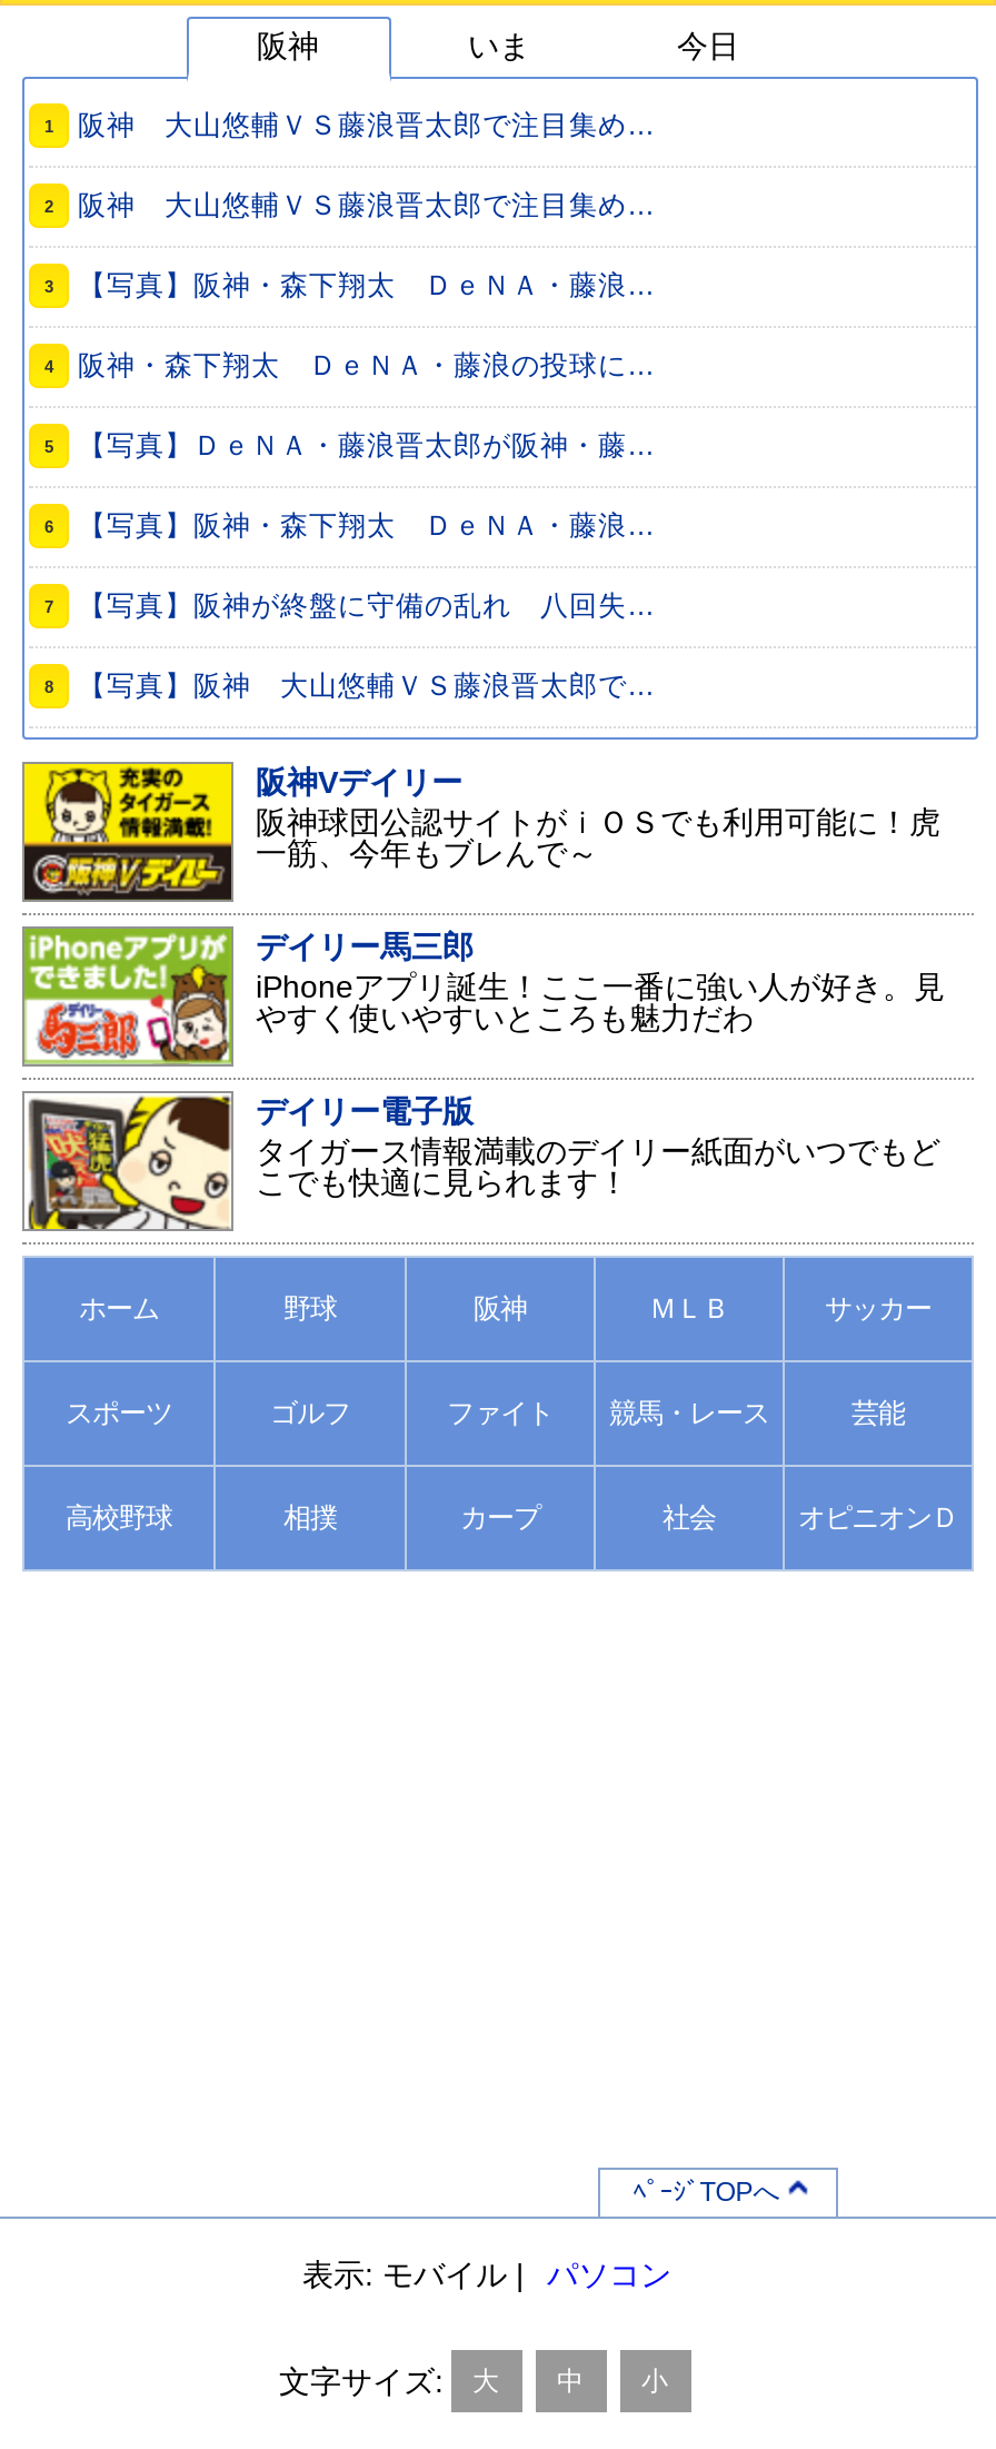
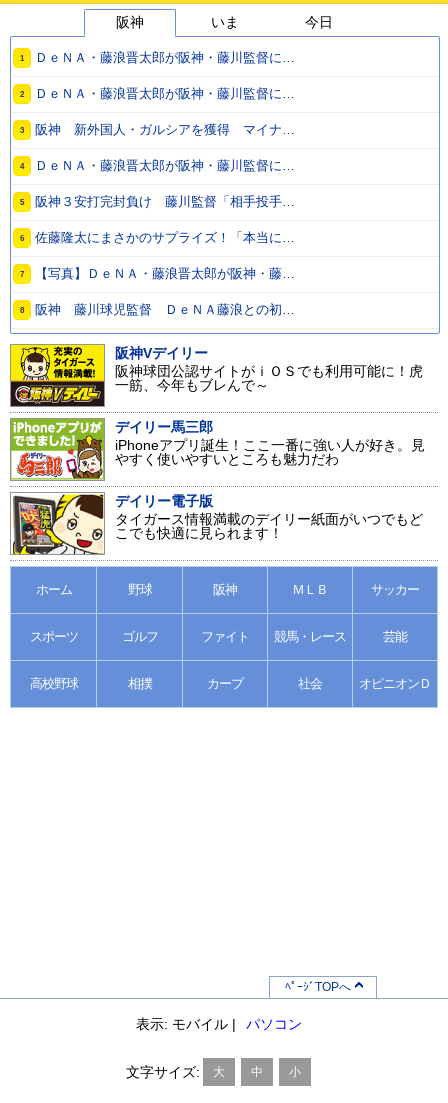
[78,110,656,141] 阪神 大山悠輔ＶＳ藤浪晋太郎で注目集め… -> [35,51,295,65] ＤｅＮＡ・藤浪晋太郎が阪神・藤川監督に…
[78,190,656,221] 阪神 大山悠輔ＶＳ藤浪晋太郎で注目集め… -> [35,87,295,101] ＤｅＮＡ・藤浪晋太郎が阪神・藤川監督に…
[78,270,656,301] 【写真】阪神・森下翔太 ＤｅＮＡ・藤浪… -> [35,123,295,137] 阪神 新外国人・ガルシアを獲得 マイナ…
[78,350,656,381] 阪神・森下翔太 ＤｅＮＡ・藤浪の投球に… -> [35,159,295,173] ＤｅＮＡ・藤浪晋太郎が阪神・藤川監督に…
none -> [35,195,295,209] 阪神３安打完封負け 藤川監督「相手投手…
moved [78,430,656,462] -> [35,267,295,281]: 【写真】ＤｅＮＡ・藤浪晋太郎が阪神・藤…
[78,510,656,542] 【写真】阪神・森下翔太 ＤｅＮＡ・藤浪… -> [35,231,295,245] 佐藤隆太にまさかのサプライズ！「本当に…
[78,591,656,622] 【写真】阪神が終盤に守備の乱れ 八回失… -> none
[78,671,656,702] 【写真】阪神 大山悠輔ＶＳ藤浪晋太郎で… -> [35,303,295,317] 阪神 藤川球児監督 ＤｅＮＡ藤浪との初…

